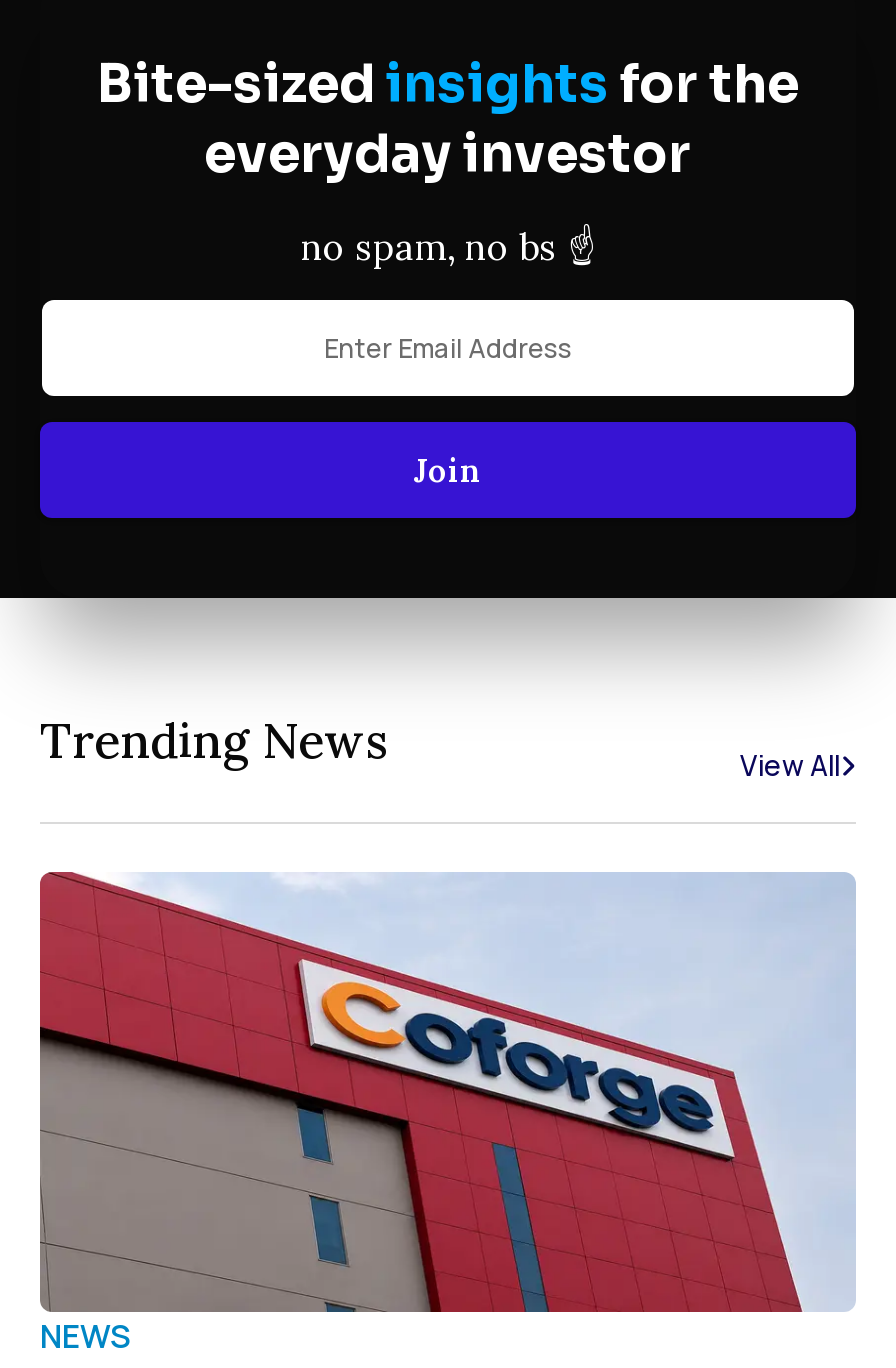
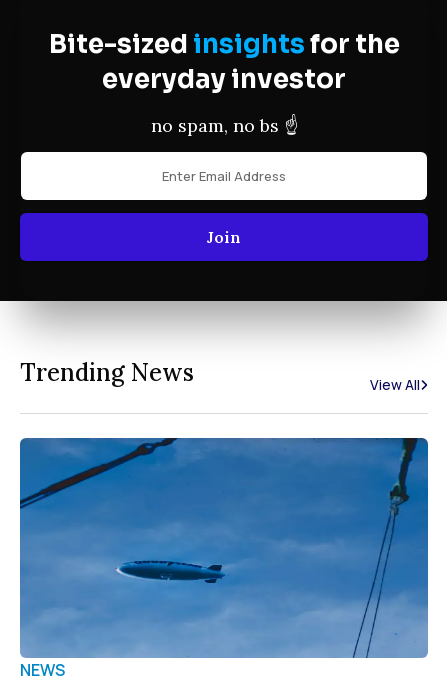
[38,870,854,1314] [image] -> [19,437,428,659] [image]

